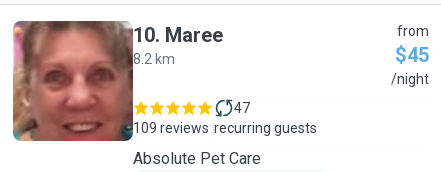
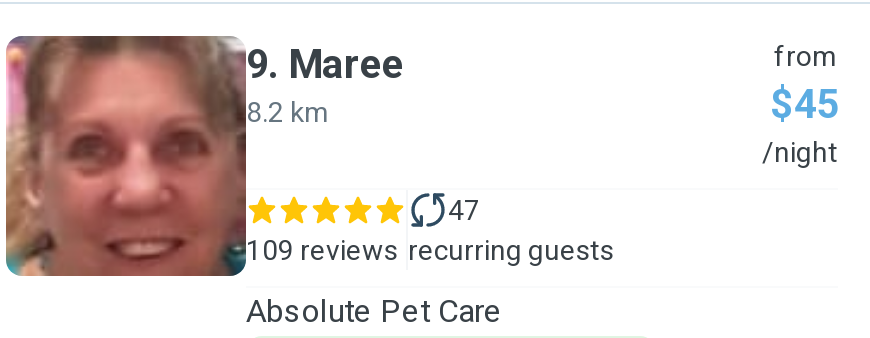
[133,23,223,47] 10. Maree -> [246,40,404,88] 9. Maree

